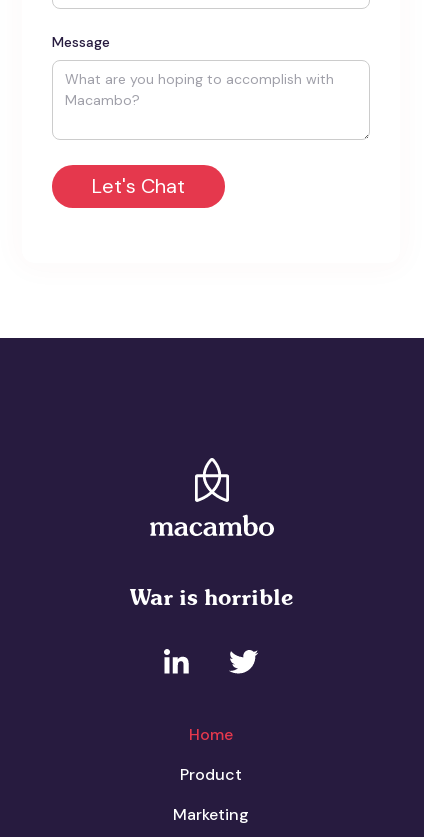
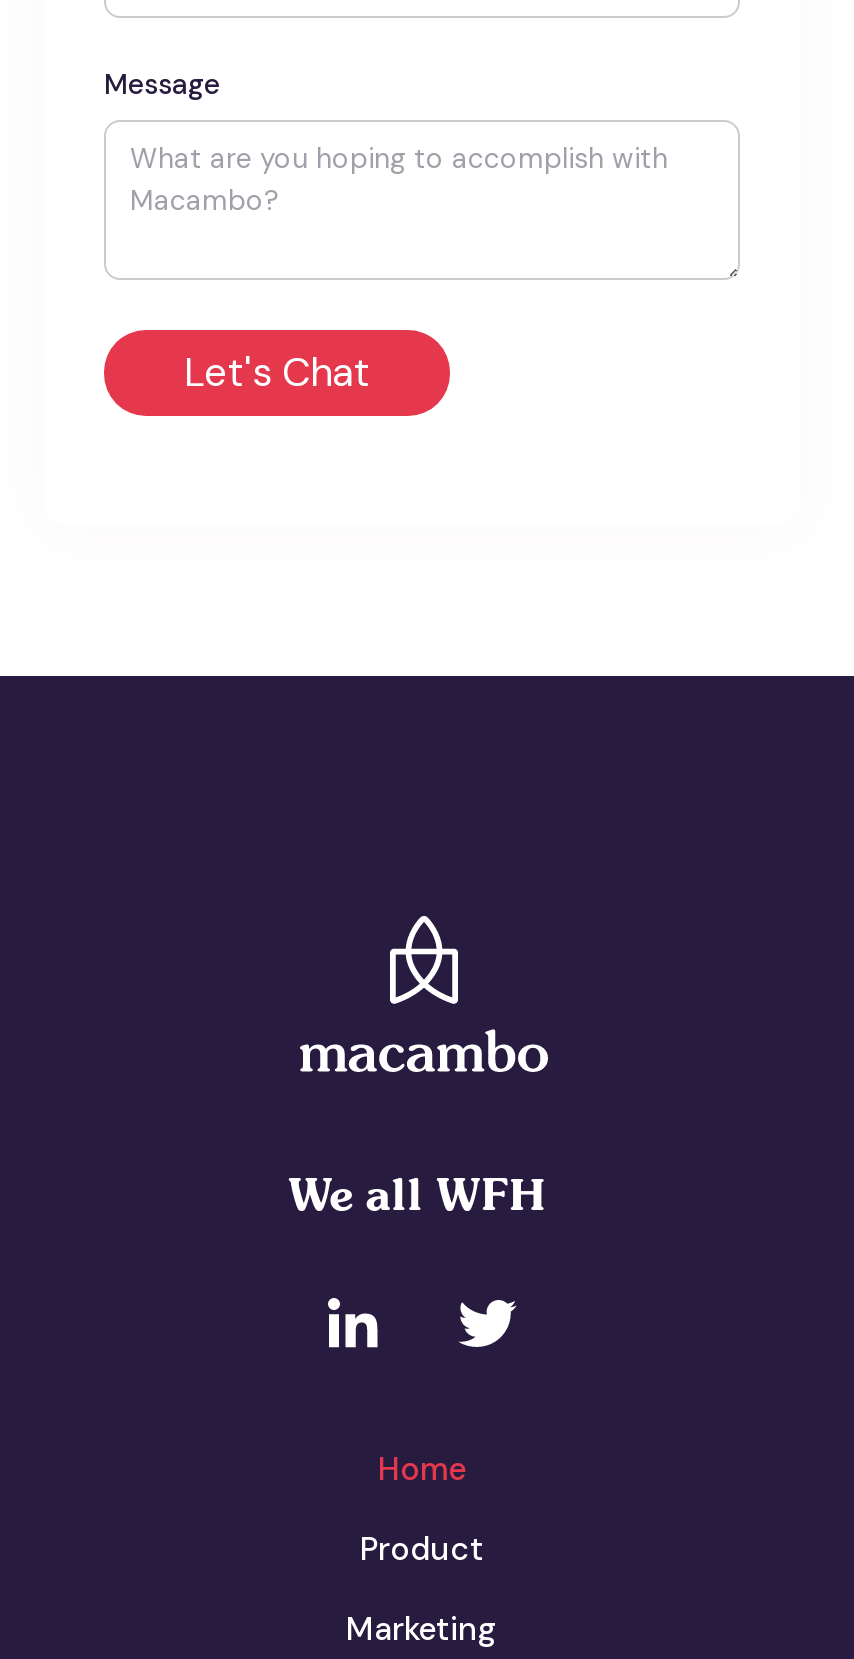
[129,589,293,609] War is horrible -> [287,1178,545,1218] We all WFH

